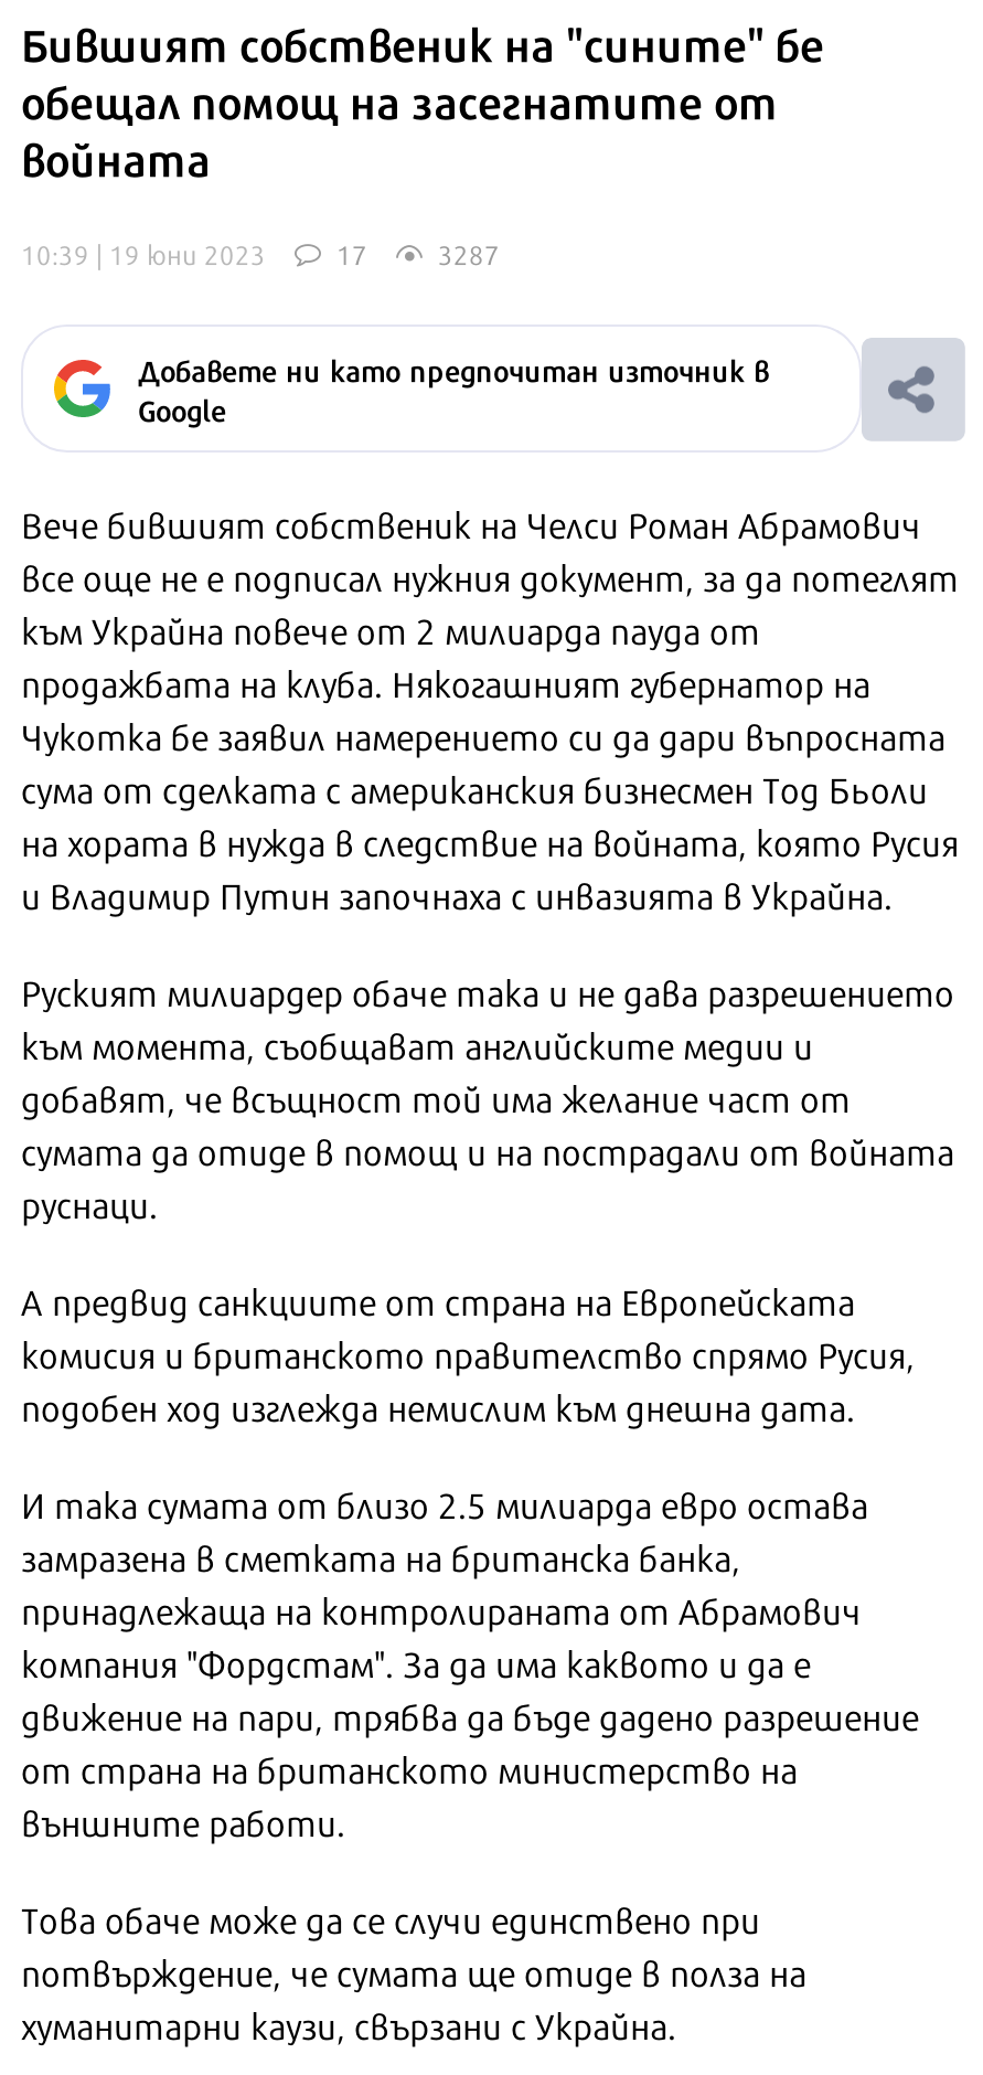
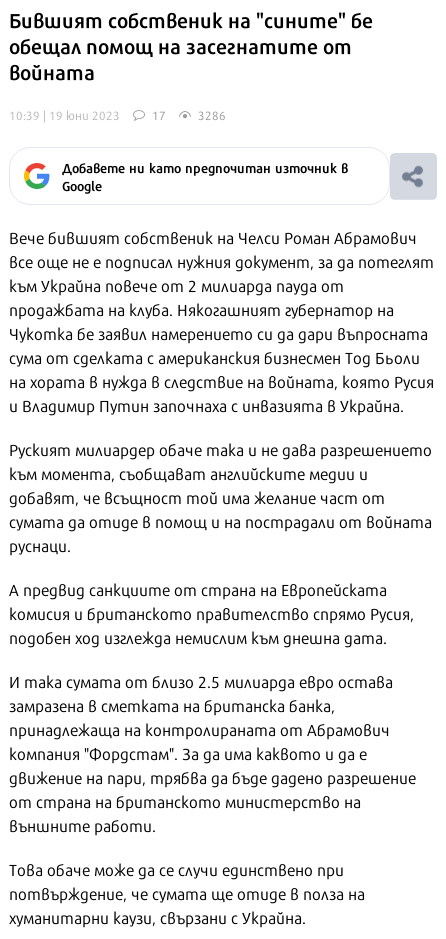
[438,234,500,274] 3287 -> [198,106,226,124] 3286

